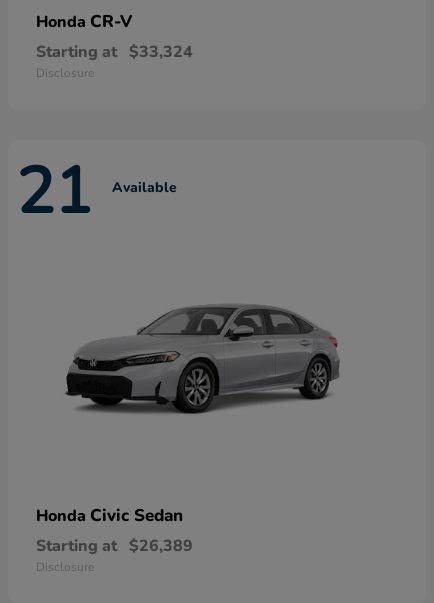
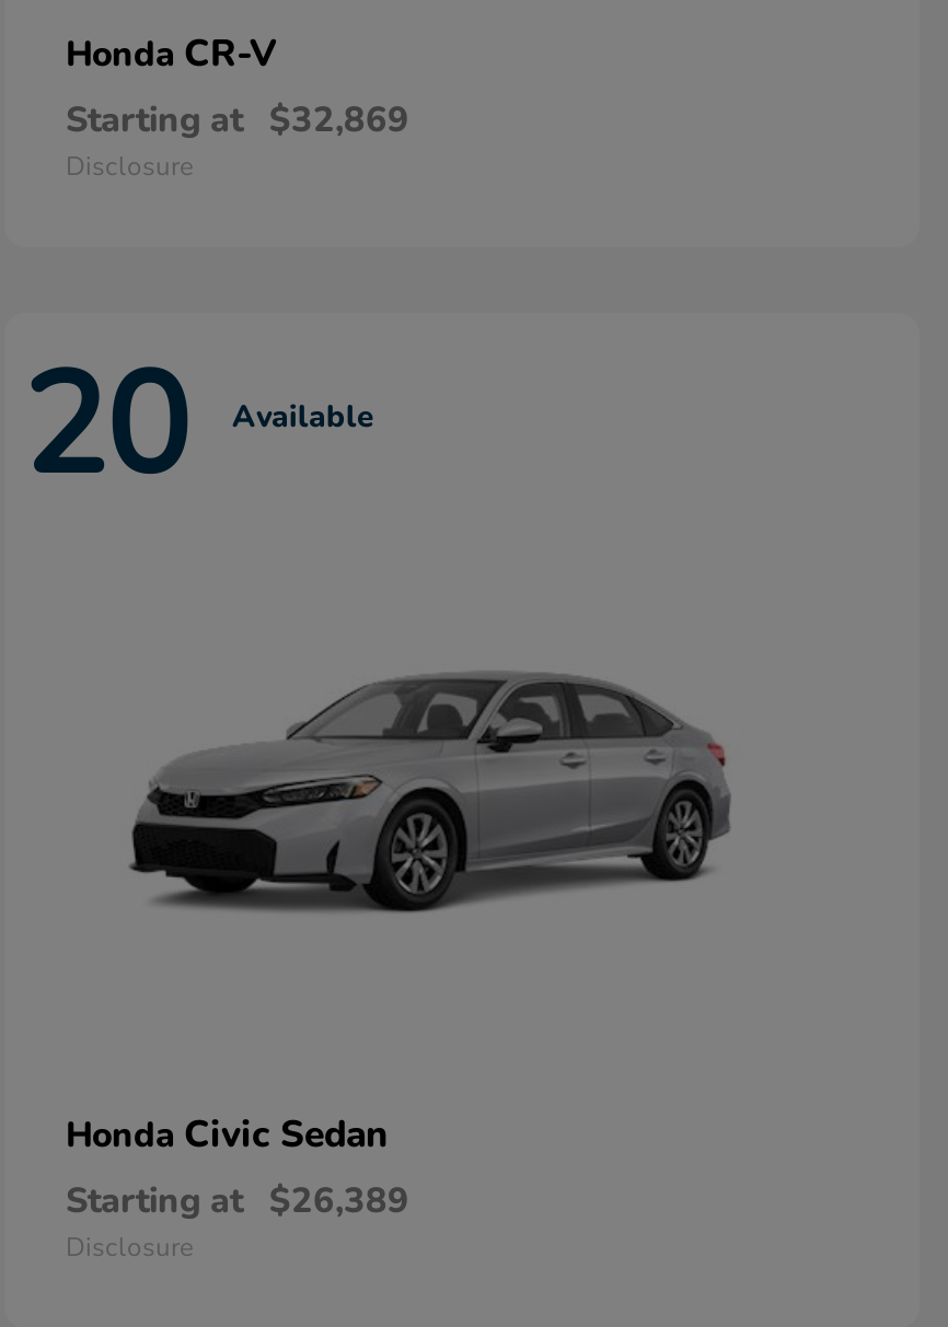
[36,40,193,62] Starting at $33,324 -> [66,96,409,144] Starting at $32,869
[16,148,177,236] 21 Available -> [22,331,374,524] 20 Available

